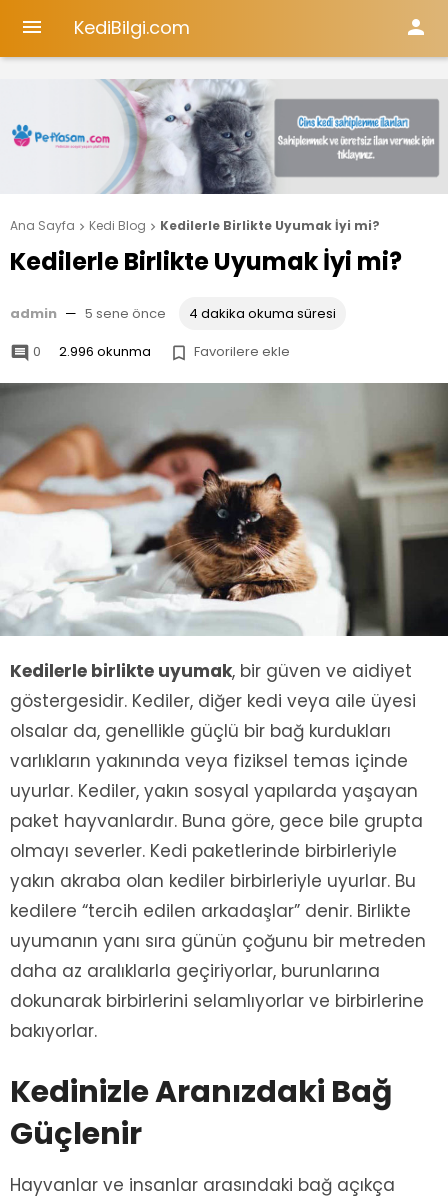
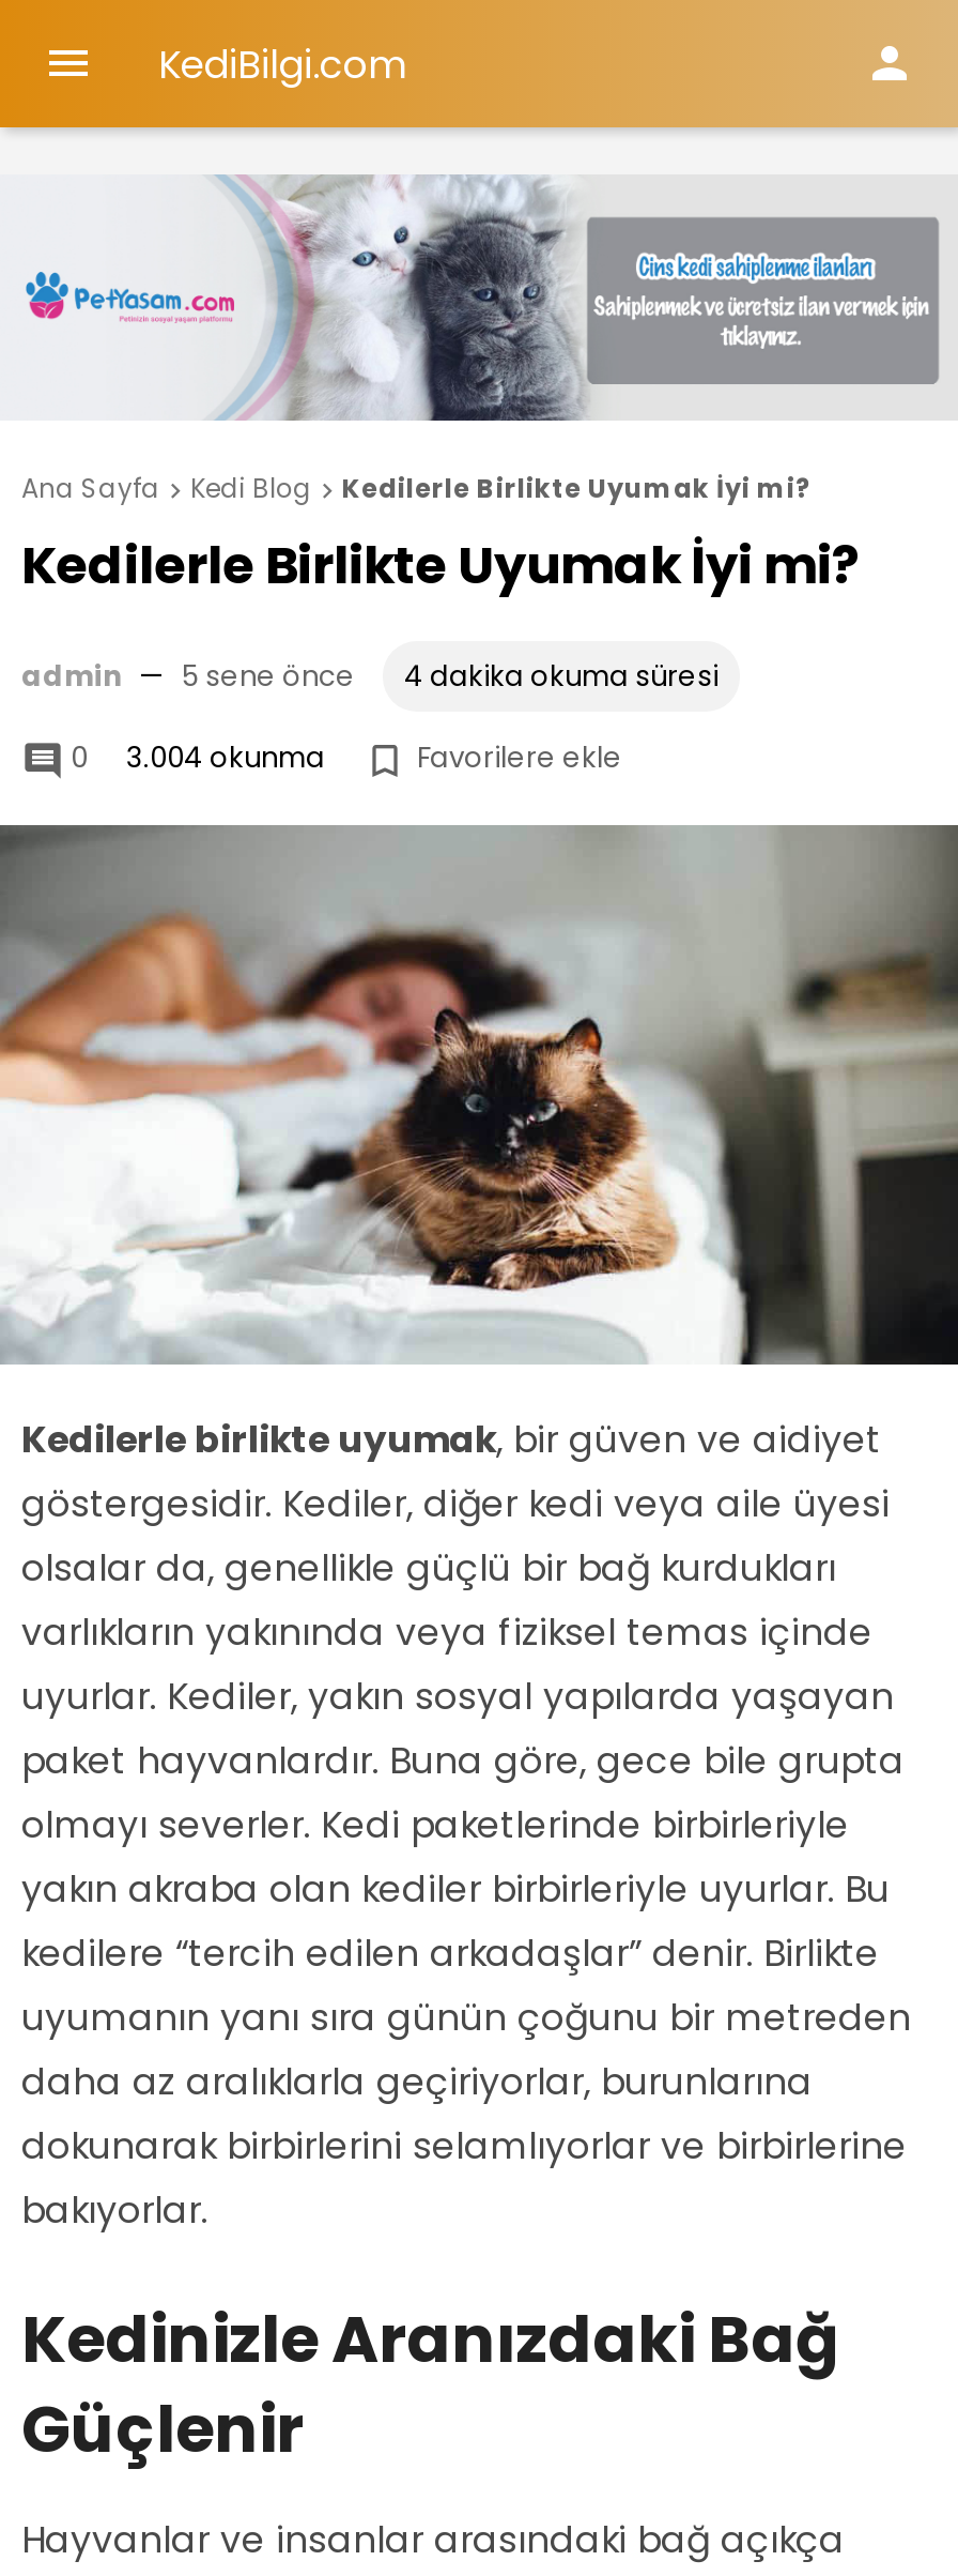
[59,342,151,361] 2.996 okunma -> [126,738,325,779] 3.004 okunma

